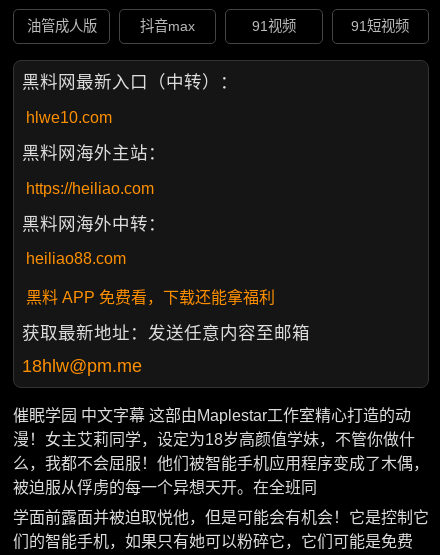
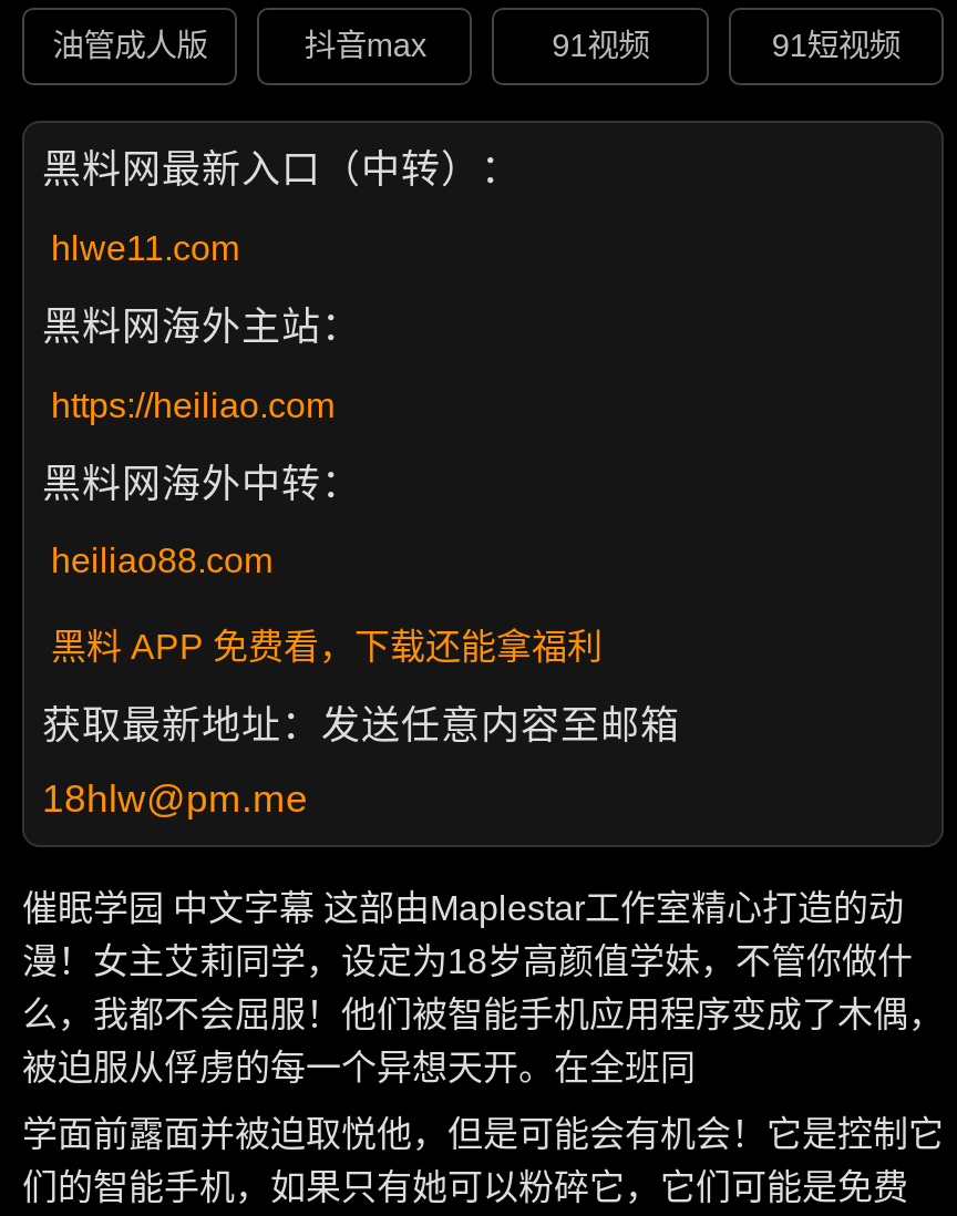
[26,109,112,126] hlwe10.com -> [51,229,239,266] hlwe11.com

